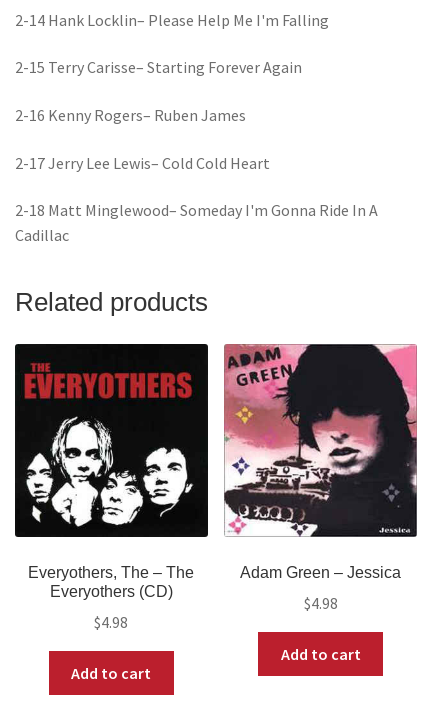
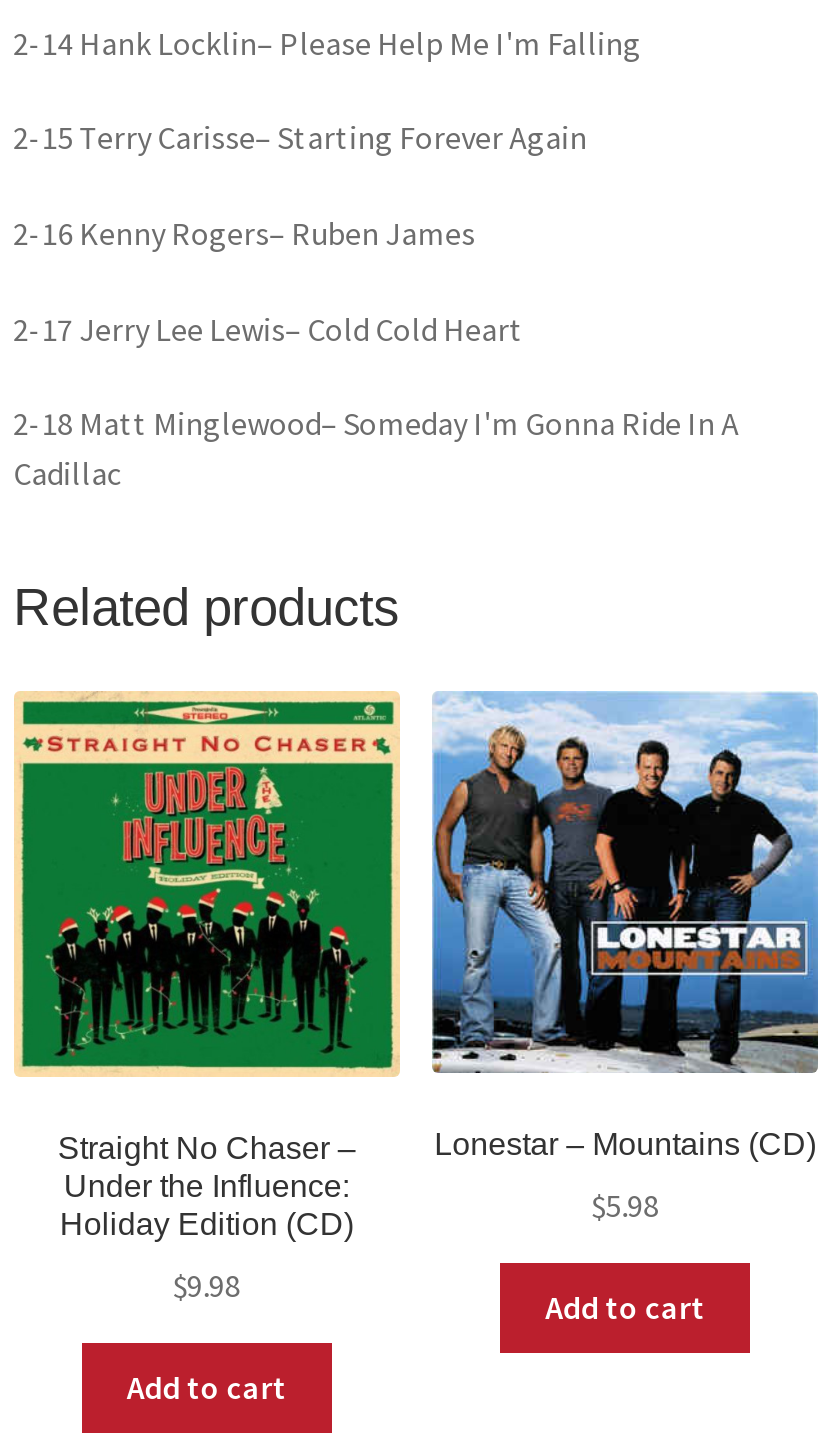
[14,343,209,600] [image] | Everyothers, The – The | Everyothers (CD) -> [14,691,400,1241] [image] | Straight No Chaser – | Under the Influence: | Holiday Edition (CD)
[223,343,418,581] [image] | Adam Green – Jessica -> [432,691,820,1161] [image] | Lonestar – Mountains (CD)
[304,593,338,613] $4.98 -> [591,1184,659,1224] $5.98
[94,612,128,632] $4.98 -> [173,1264,241,1304] $9.98

